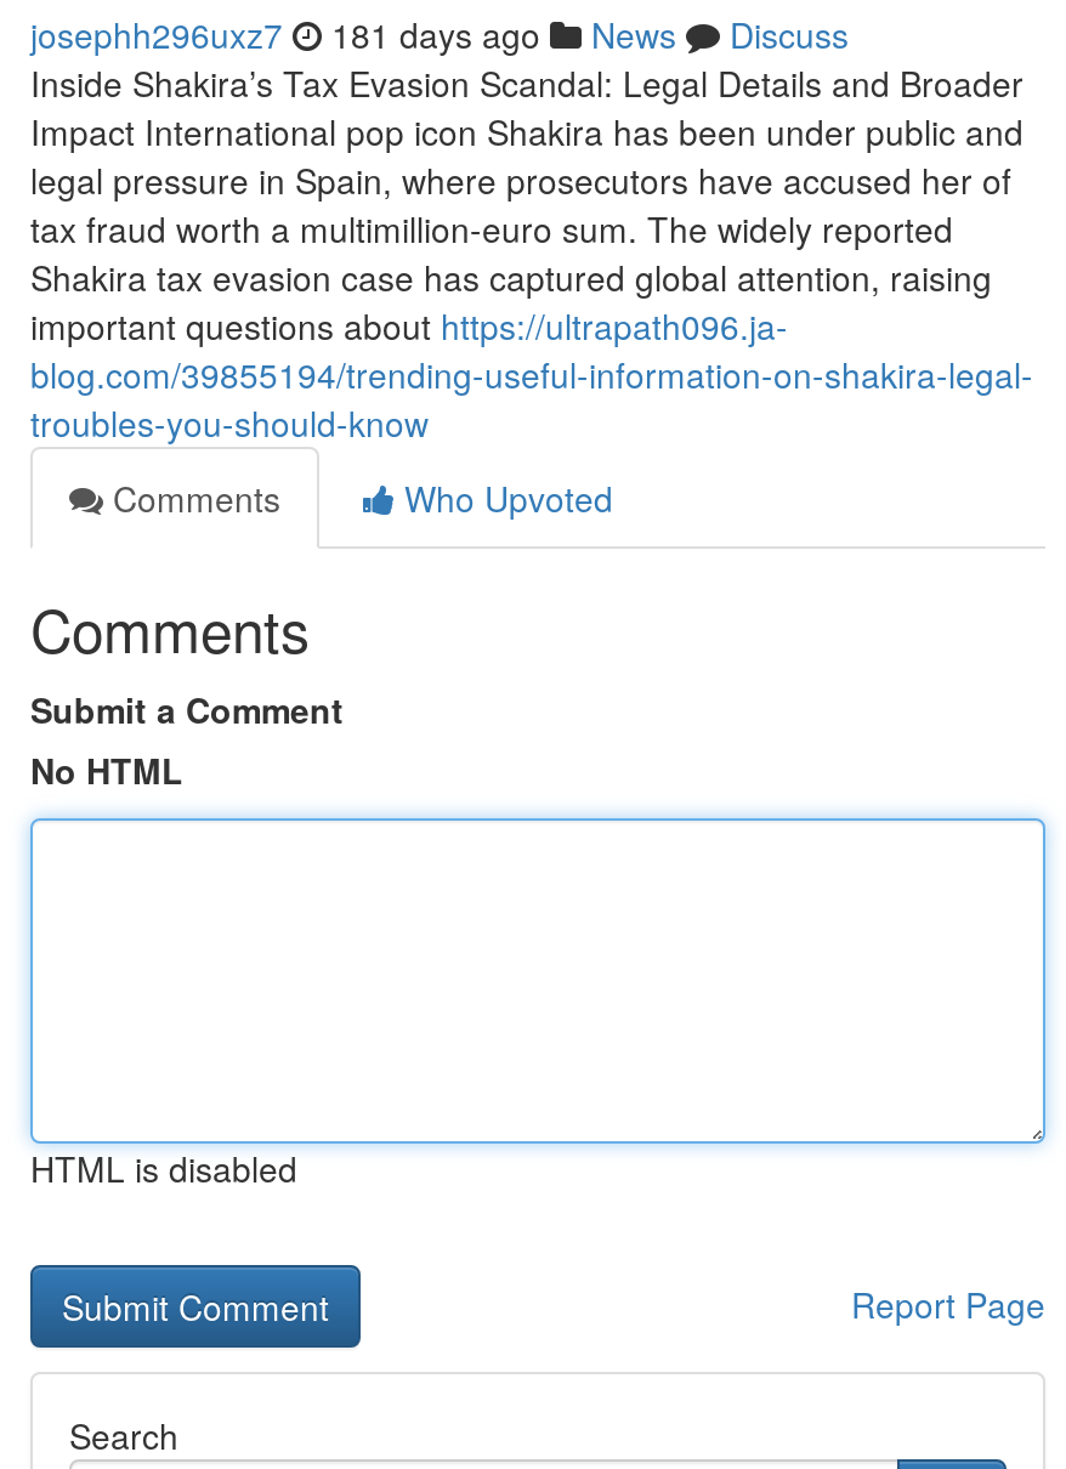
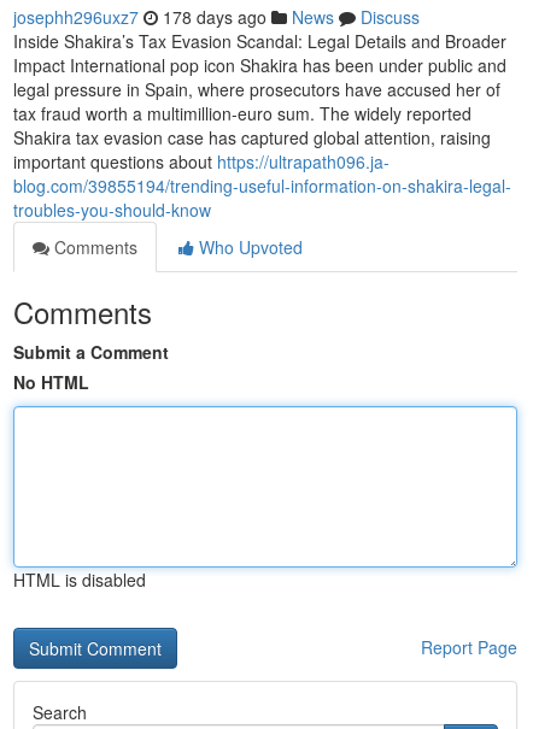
[30,10,849,58] josephh296uxz7 181 days ago News Discuss -> [13,5,420,29] josephh296uxz7 178 days ago News Discuss

